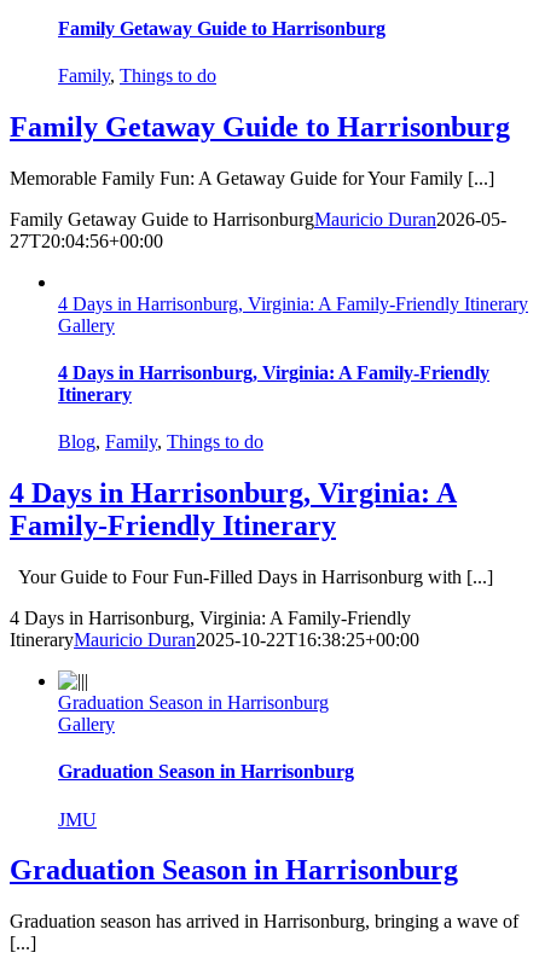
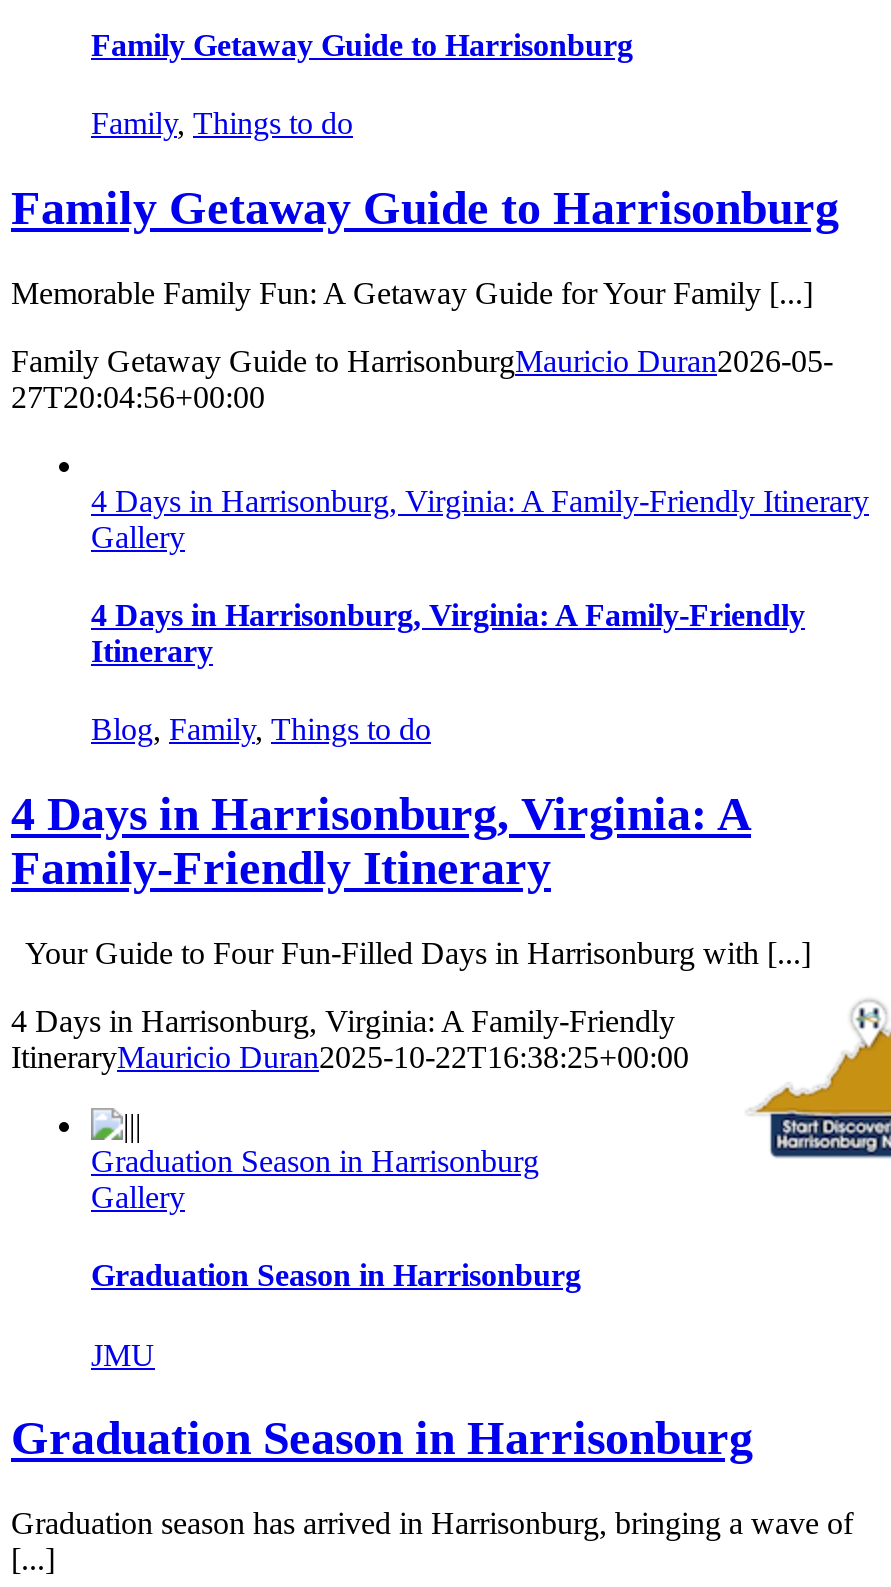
none -> [751,1000,885,1160] [image]

